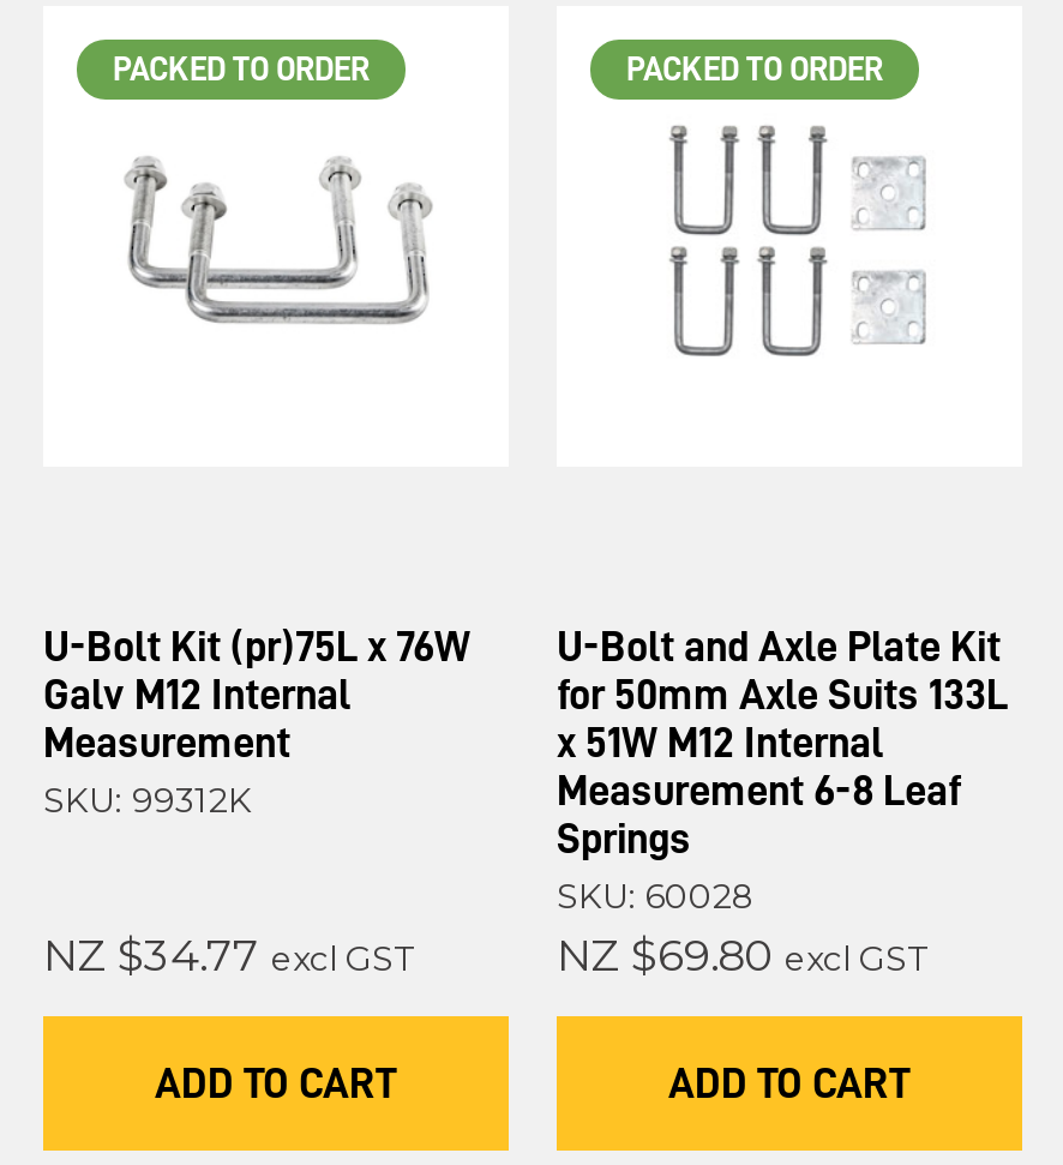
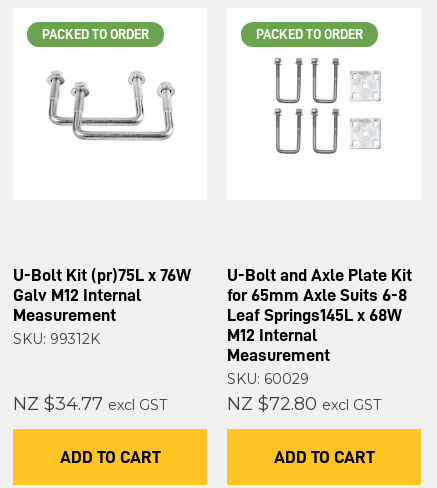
[557,672,1008,982] for 50mm Axle Suits 133L | x 51W M12 Internal | Measurement 6-8 Leaf | Springs | SKU: 60028 | NZ $69.80 excl GST -> [227,286,407,415] for 65mm Axle Suits 6-8 | Leaf Springs145L x 68W | M12 Internal | Measurement | SKU: 60029 | NZ $72.80 excl GST

